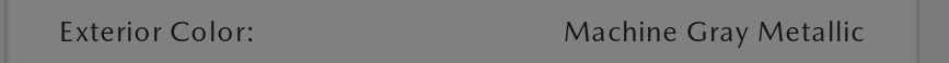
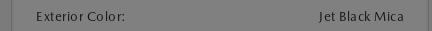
[564,15,865,48] Machine Gray Metallic -> [319,9,404,24] Jet Black Mica

